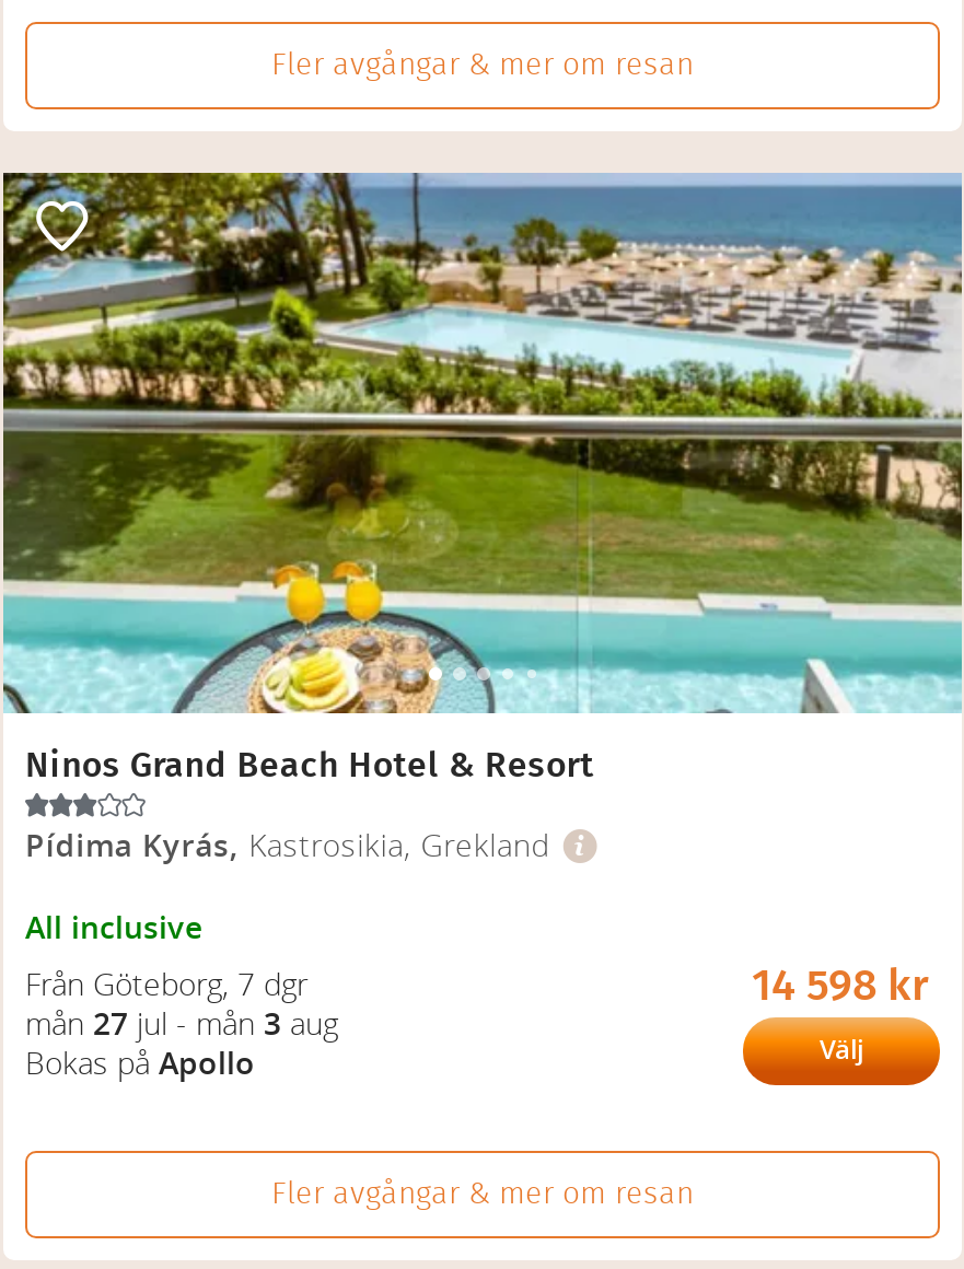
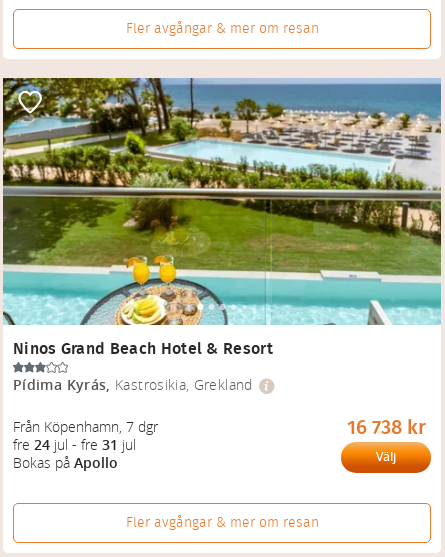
[25,909,338,1043] All inclusive | Från Göteborg, 7 dgr | mån 27 jul - mån 3 aug -> [13,418,158,453] Från Köpenhamn, 7 dgr | fre 24 jul - fre 31 jul
[752,964,929,1008] 14 598 kr -> [347,417,426,437] 16 738 kr

